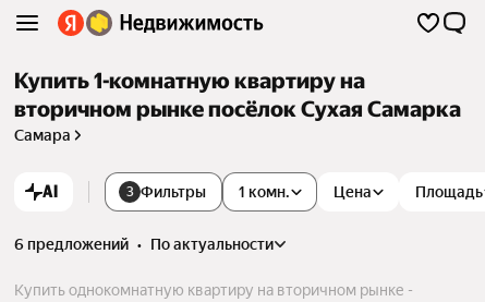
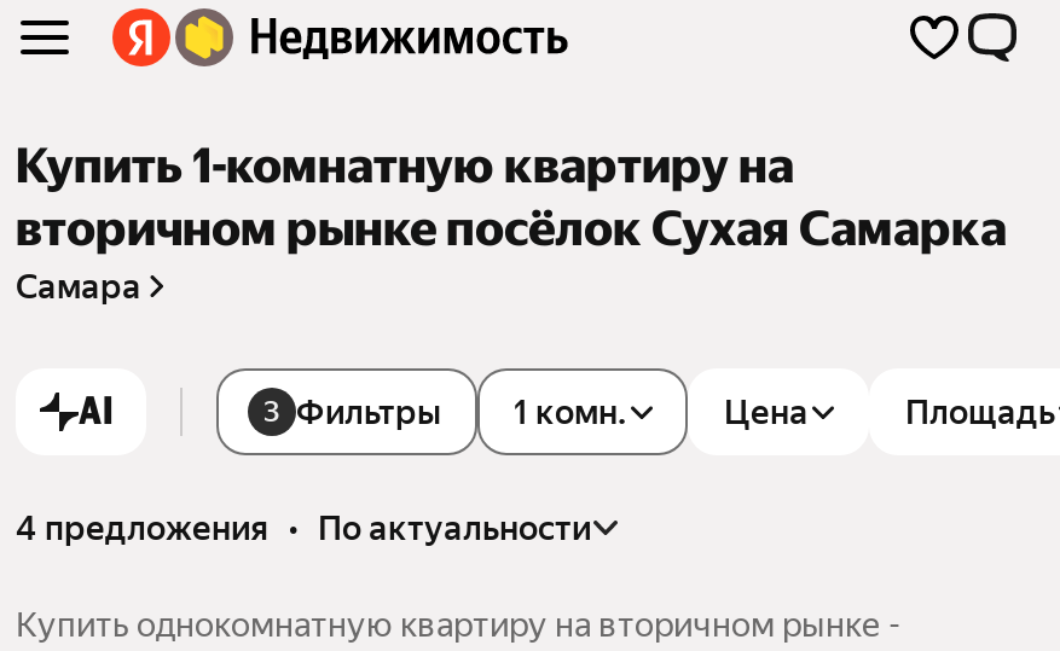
[14,236,274,253] 6 предложений • по актуальности -> [16,509,591,548] 4 предложения • по актуальности

